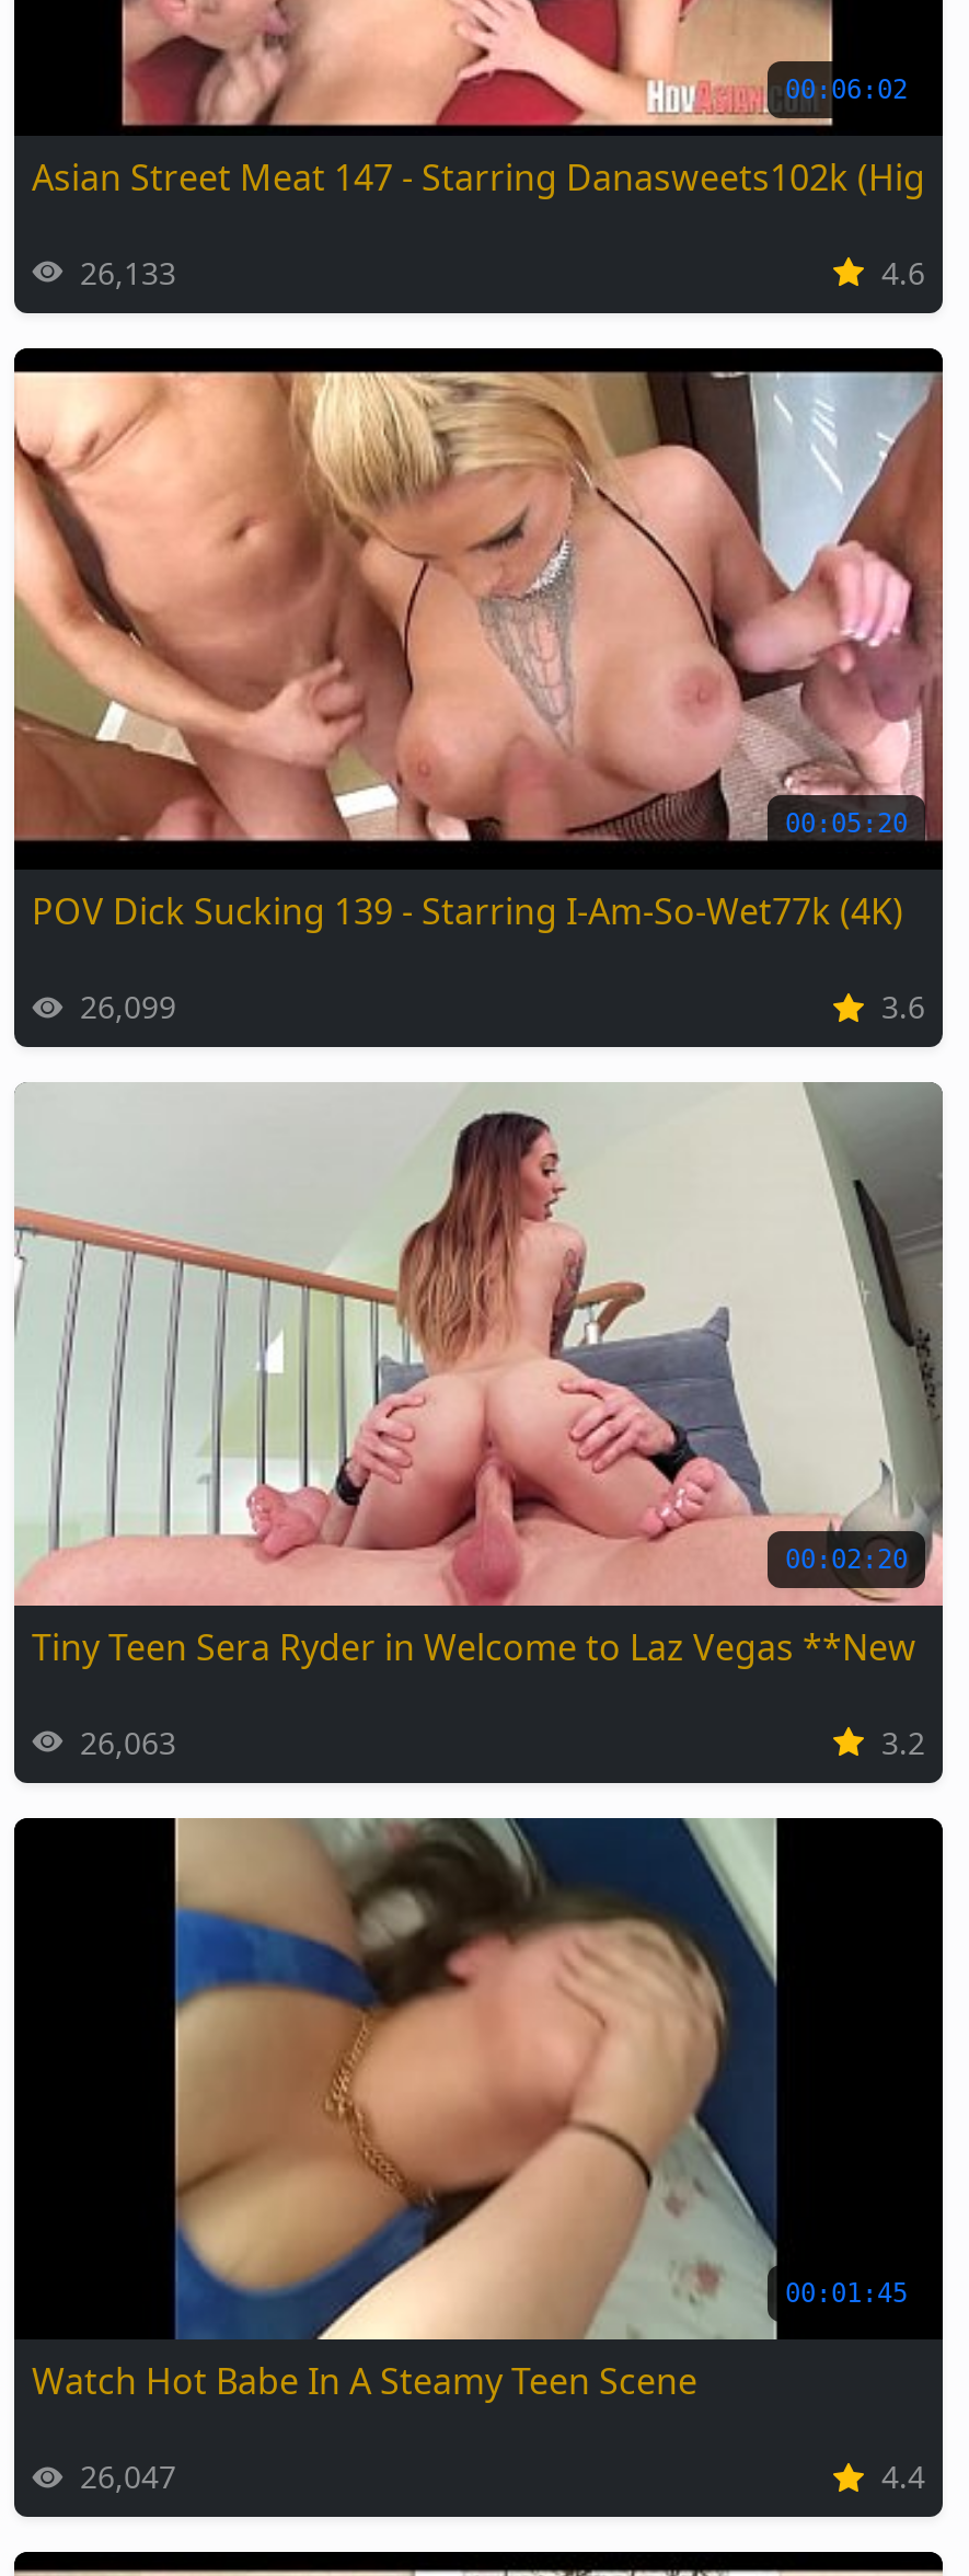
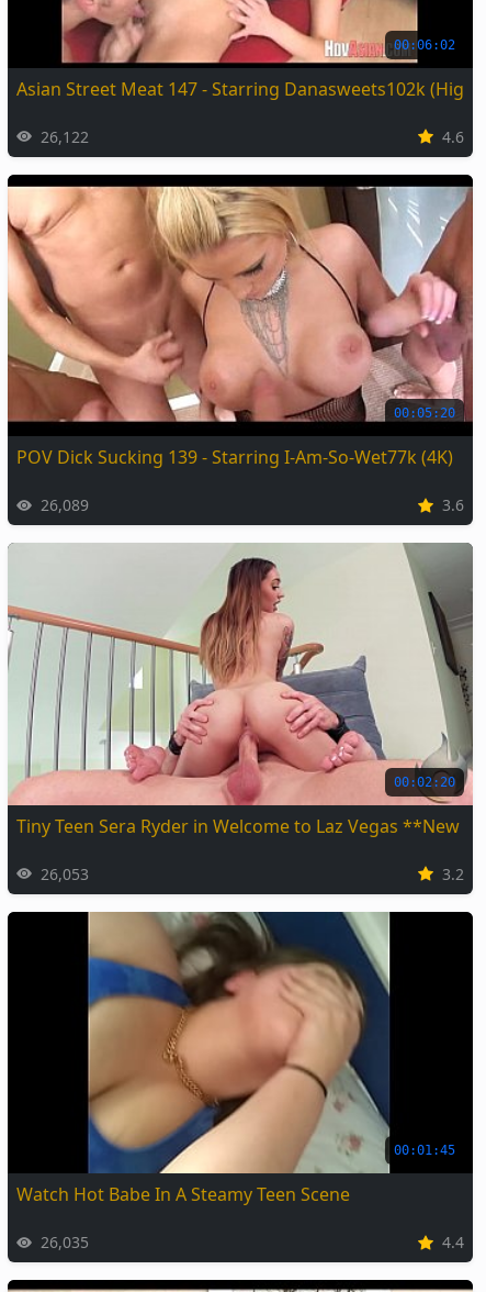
[71,251,176,292] 26,133 -> [36,126,89,147] 26,122
[71,986,176,1027] 26,099 -> [36,494,89,515] 26,089
[71,1721,176,1762] 26,063 -> [36,863,89,884] 26,053
[71,2456,176,2497] 26,047 -> [36,1232,89,1252] 26,035

